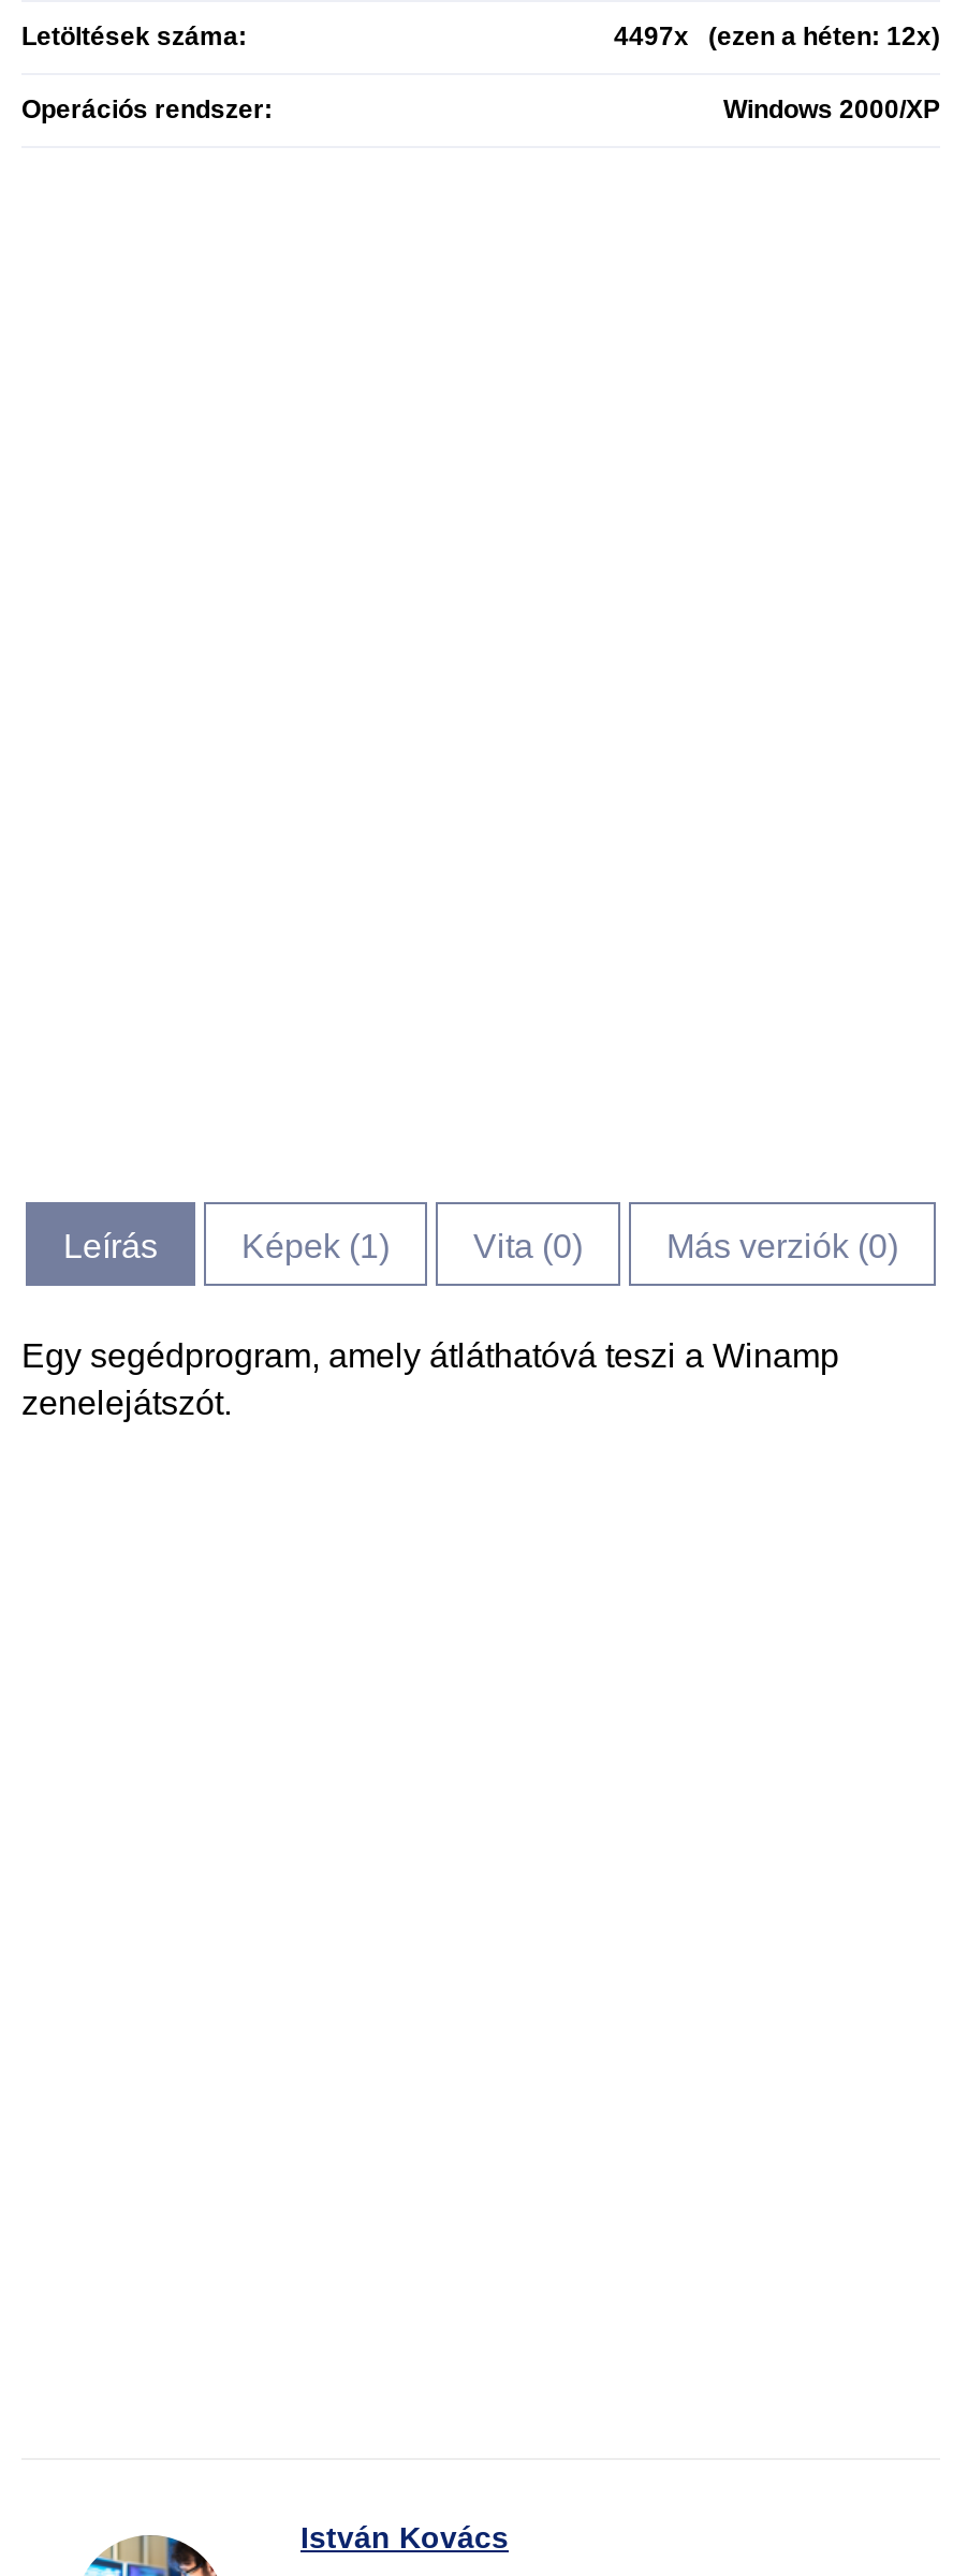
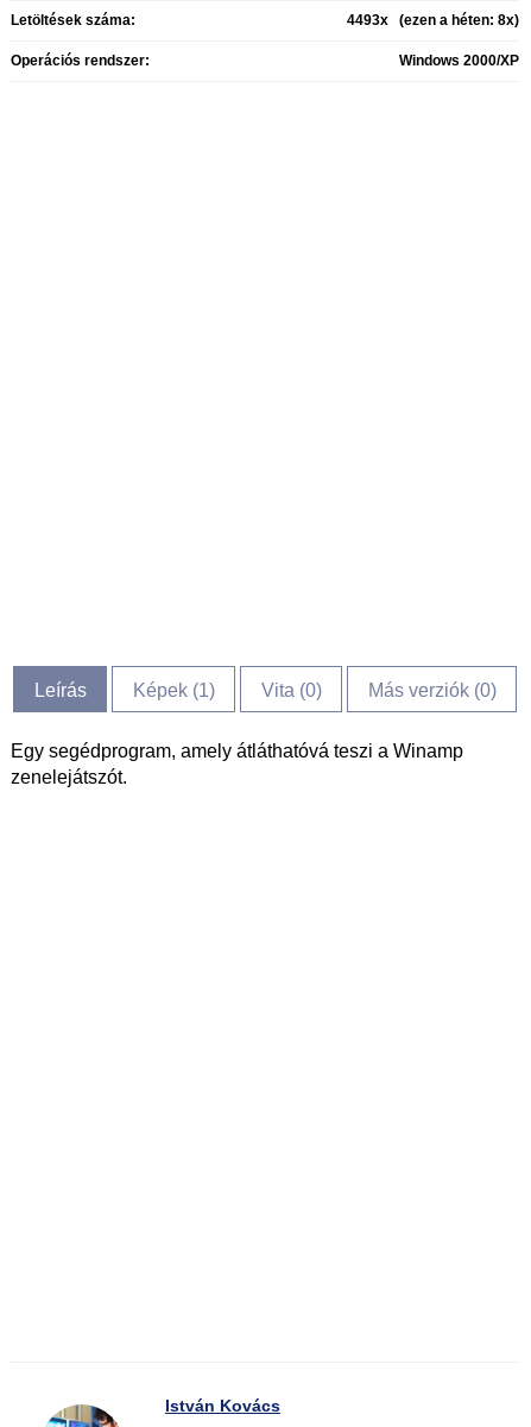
[614,21,940,52] 4497x (ezen a héten: 12x) -> [347,12,519,29] 4493x (ezen a héten: 8x)

